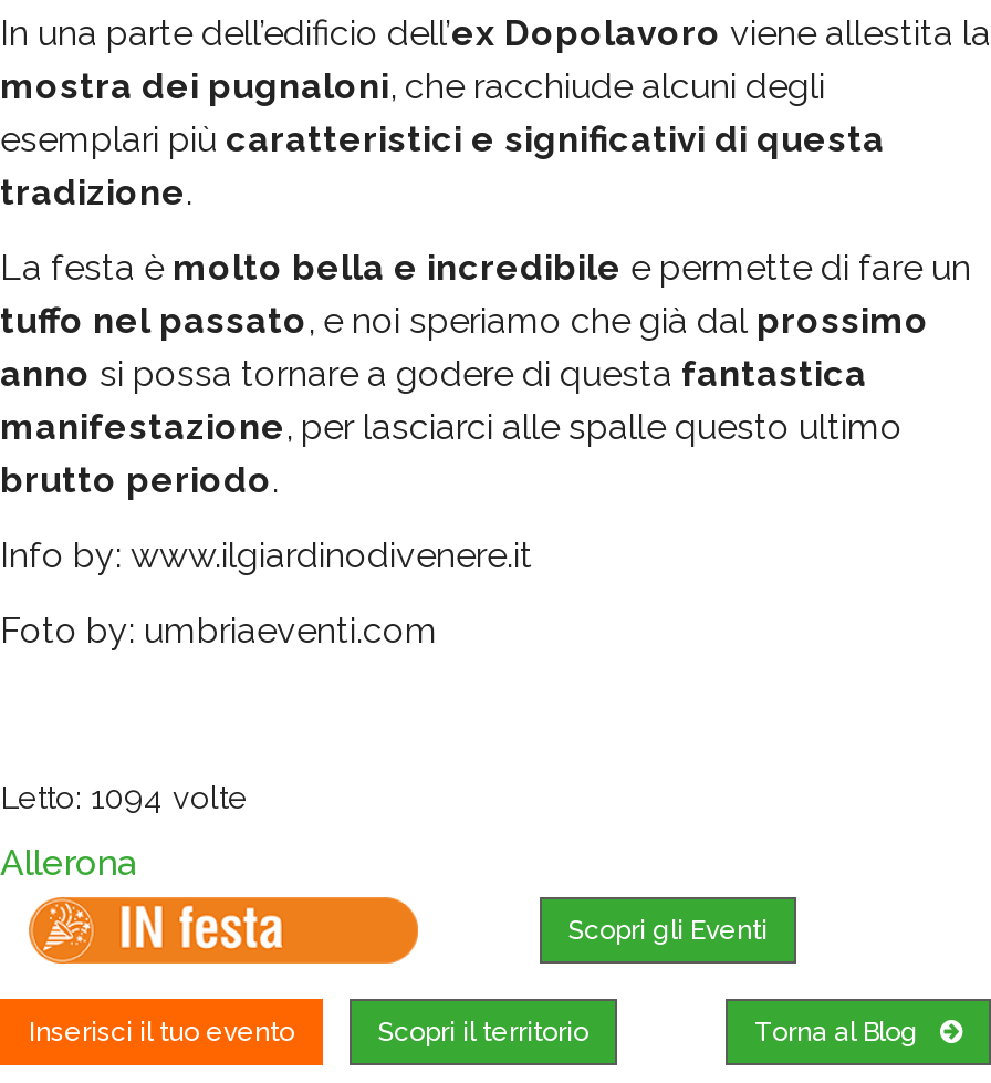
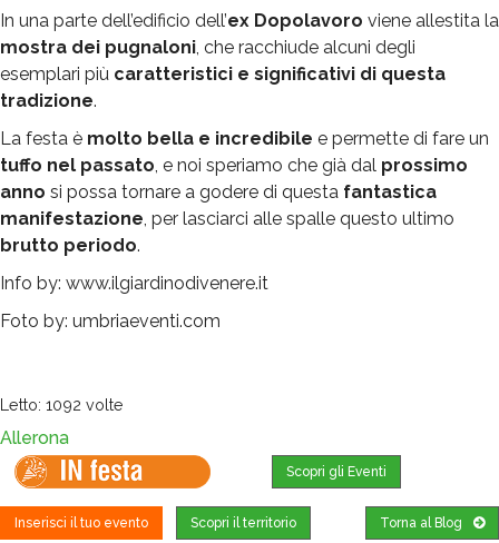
[0,777,248,814] Letto: 1094 volte -> [0,395,124,413] Letto: 1092 volte

